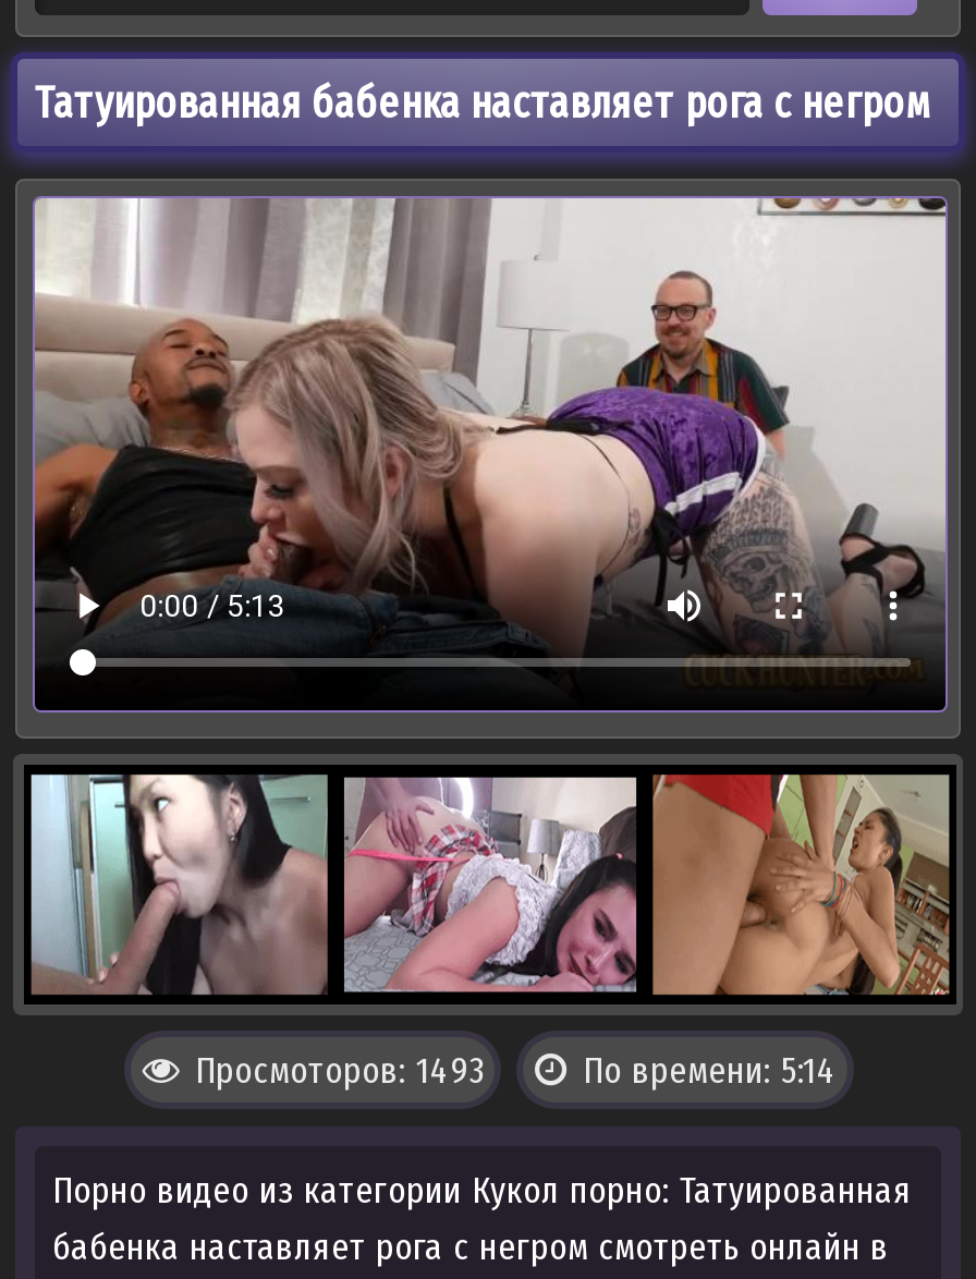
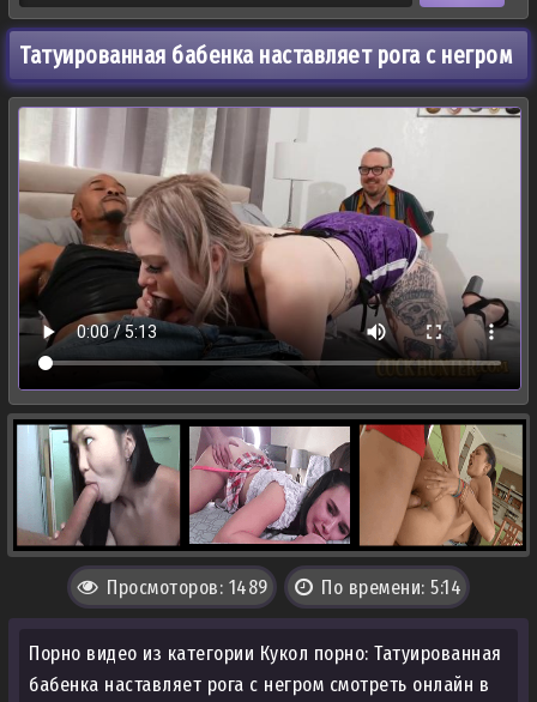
[185,1048,838,1094] Просмоторов: 1493 По времени: 5:14 -> [101,575,461,600] Просмоторов: 1489 По времени: 5:14

